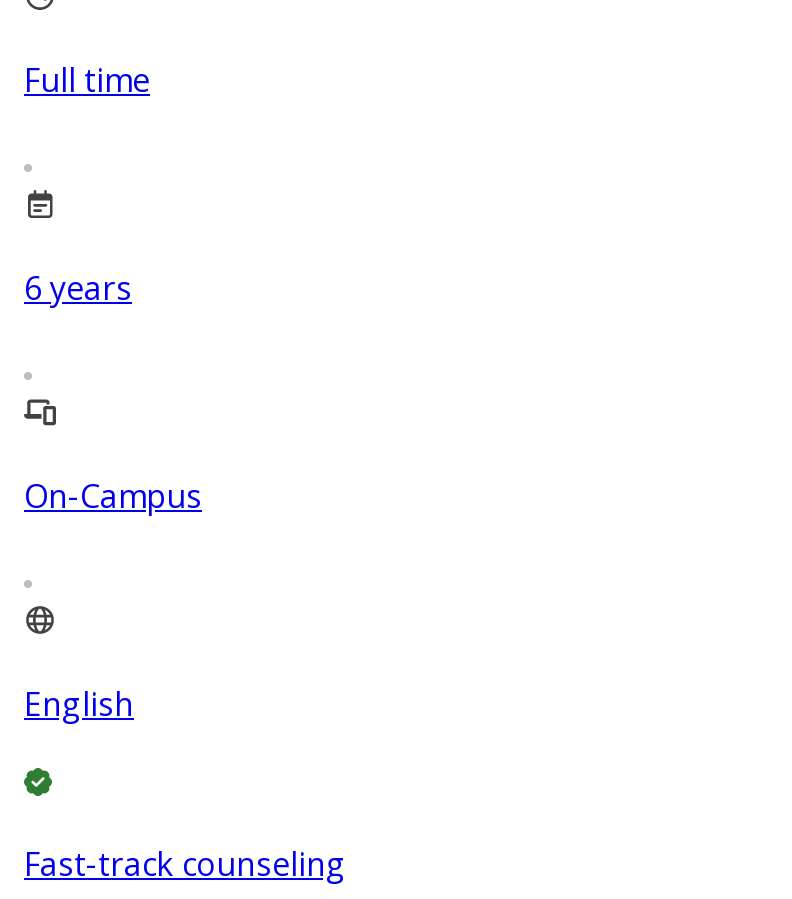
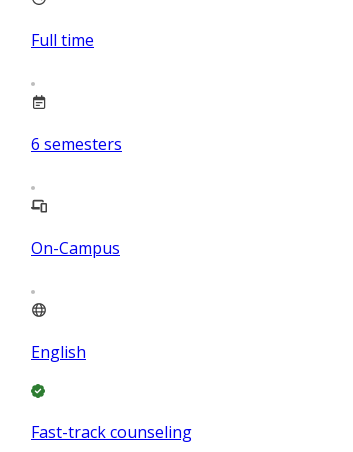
[24,266,132,310] 6 years -> [31,133,122,155] 6 semesters

